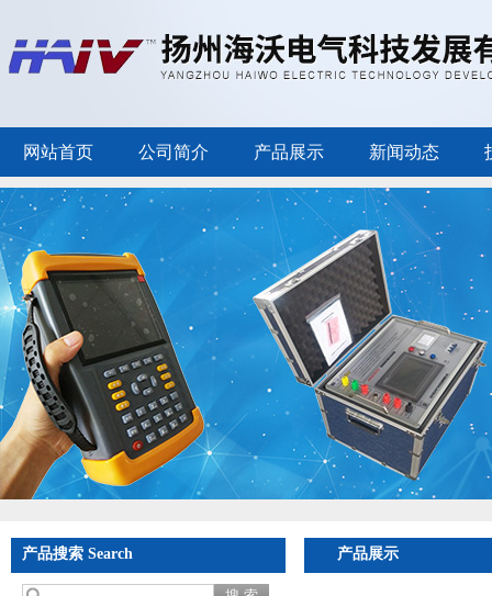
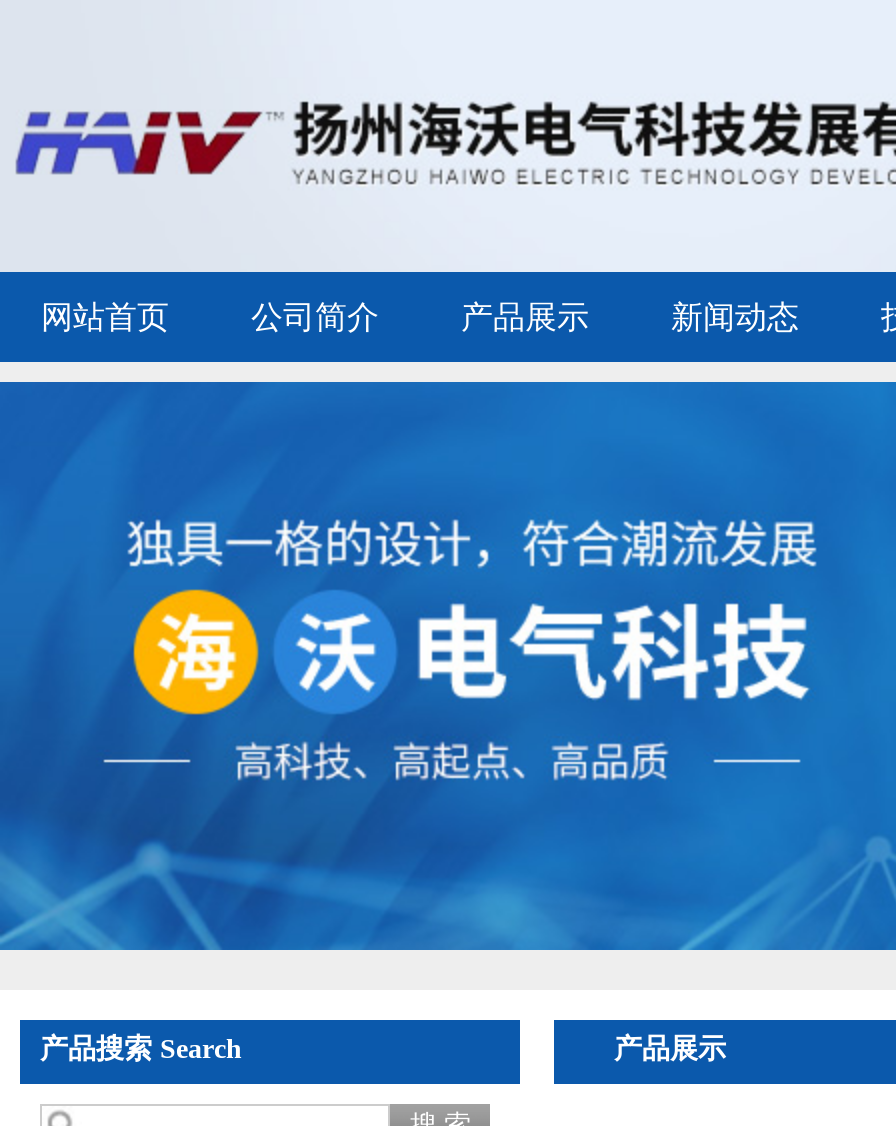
[3,188,489,501] [image] -> [6,382,890,952] [image]

